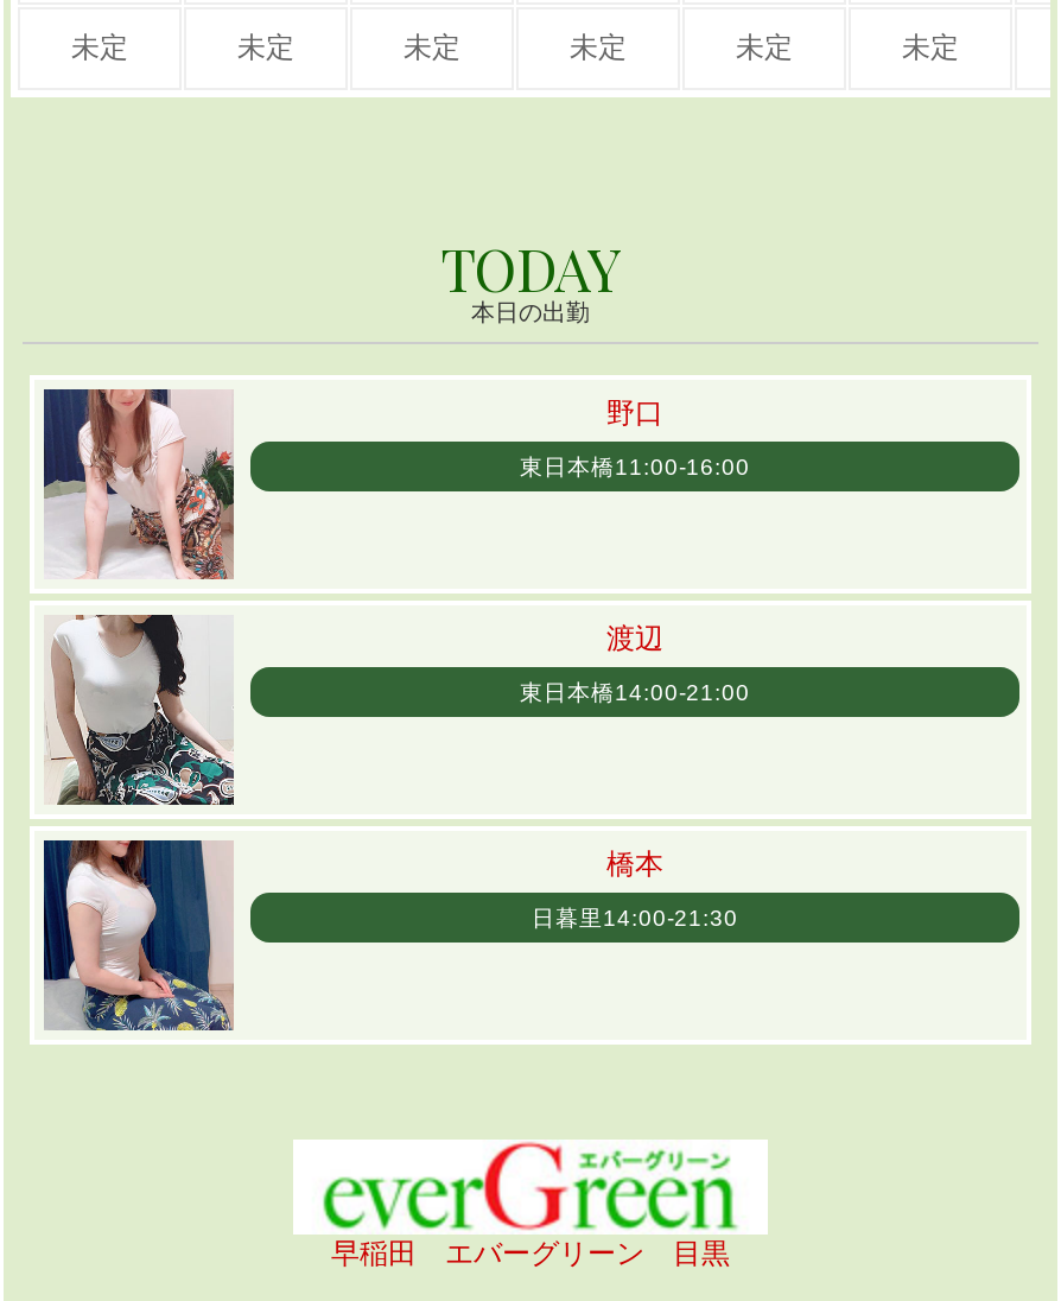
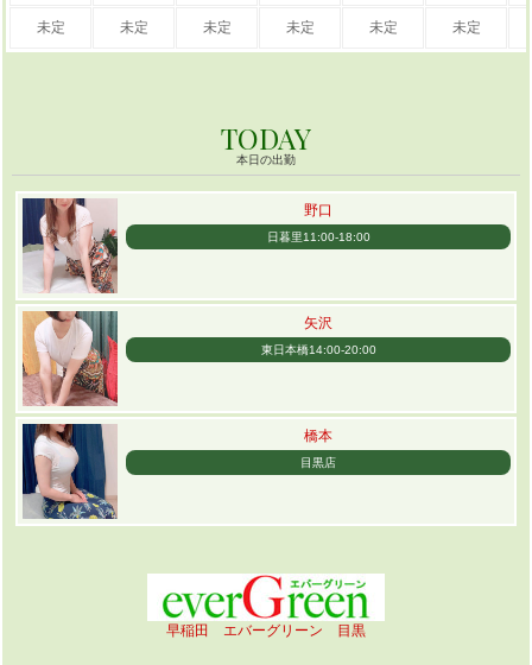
[520,454,750,480] 東日本橋11:00-16:00 -> [267,231,370,244] 日暮里11:00-18:00
[44,613,236,807] [image] -> [21,310,119,407] [image]
[606,622,663,656] 渡辺 -> [304,315,332,332] 矢沢
[520,679,750,706] 東日本橋14:00-21:00 -> [261,343,376,356] 東日本橋14:00-20:00
[532,905,738,931] 日暮里14:00-21:30 -> [300,456,336,469] 目黒店

